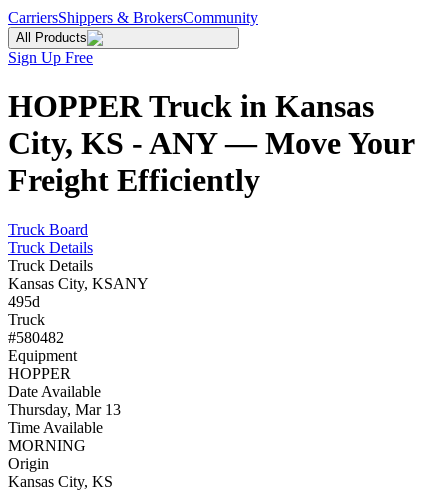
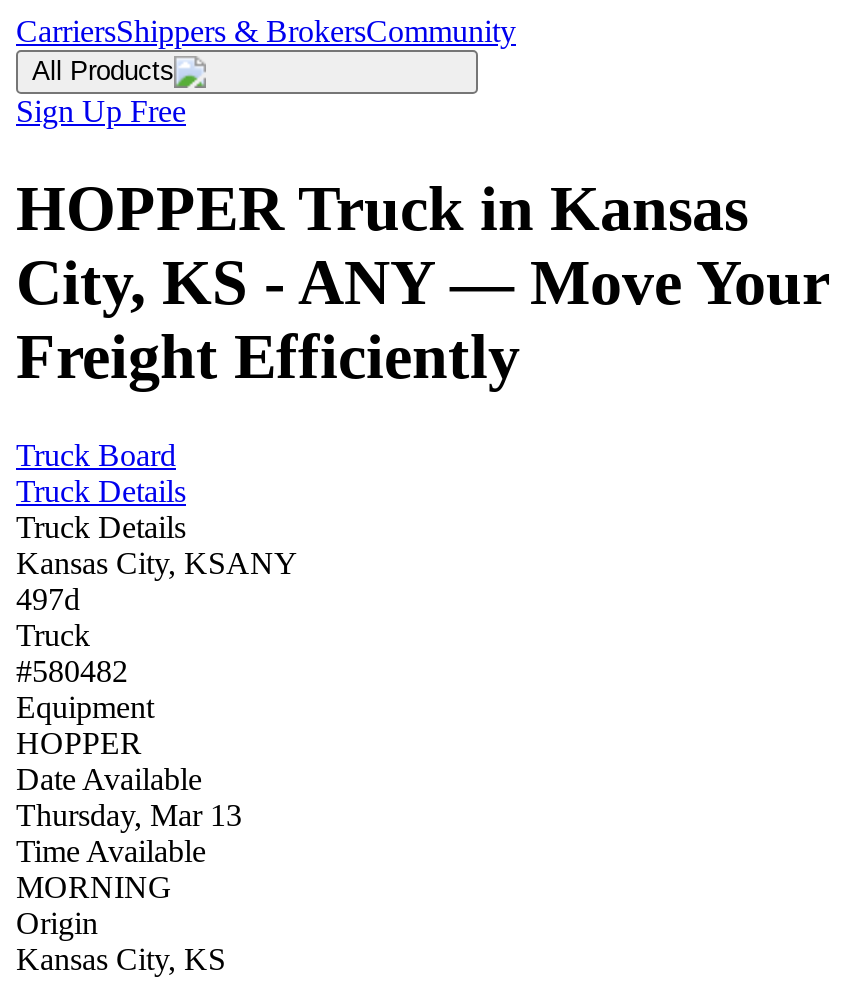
[8,293,40,310] 495d -> [16,582,80,616] 497d

